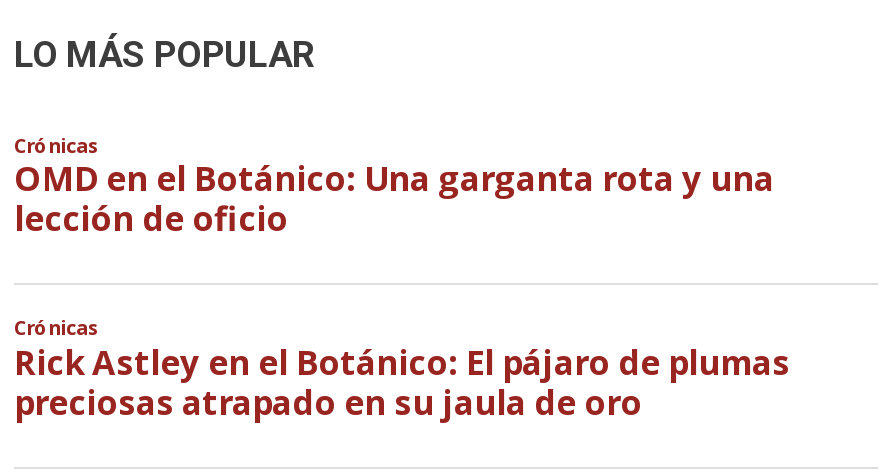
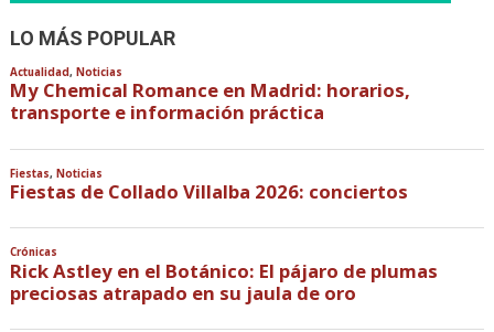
[14,132,774,241] Crónicas | OMD en el Botánico: Una garganta rota y una | lección de oficio -> [10,65,410,204] Actualidad, Noticias | My Chemical Romance en Madrid: horarios, | transporte e información práctica | Fiestas, Noticias | Fiestas de Collado Villalba 2026: conciertos

